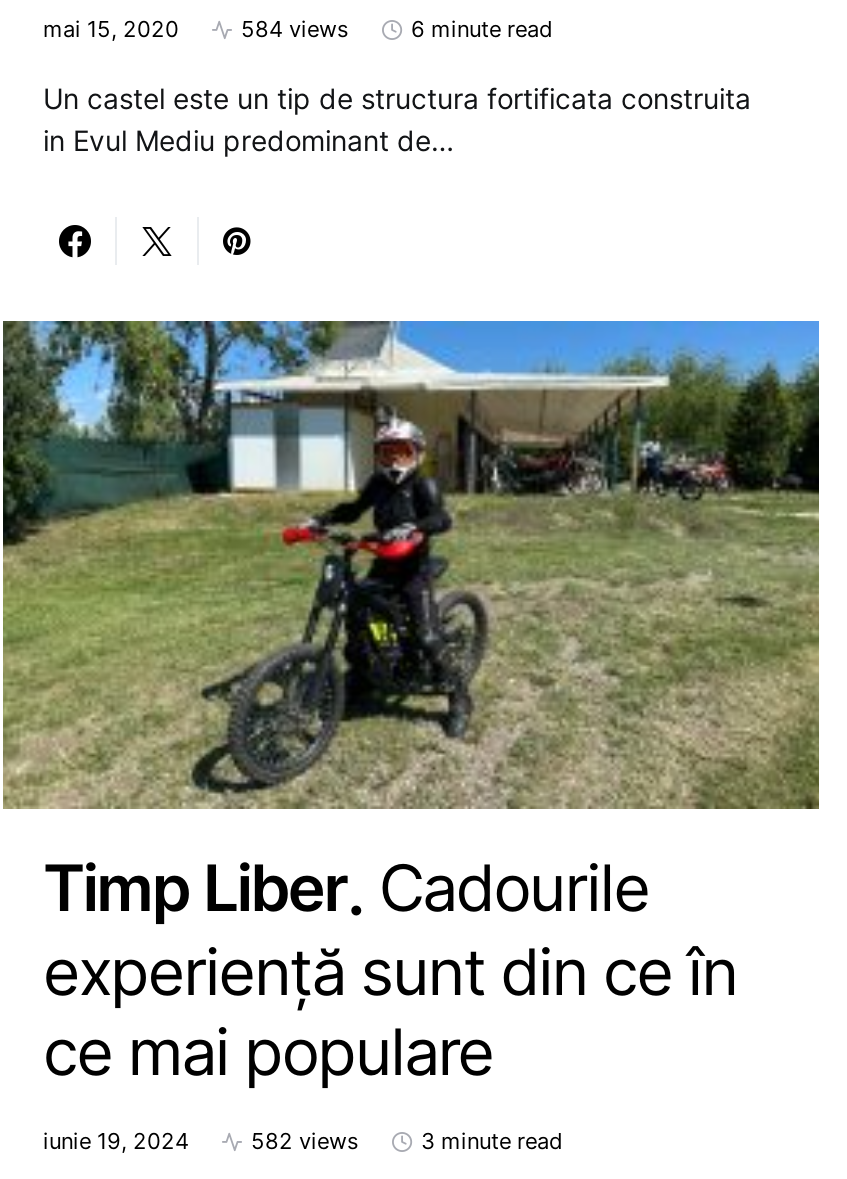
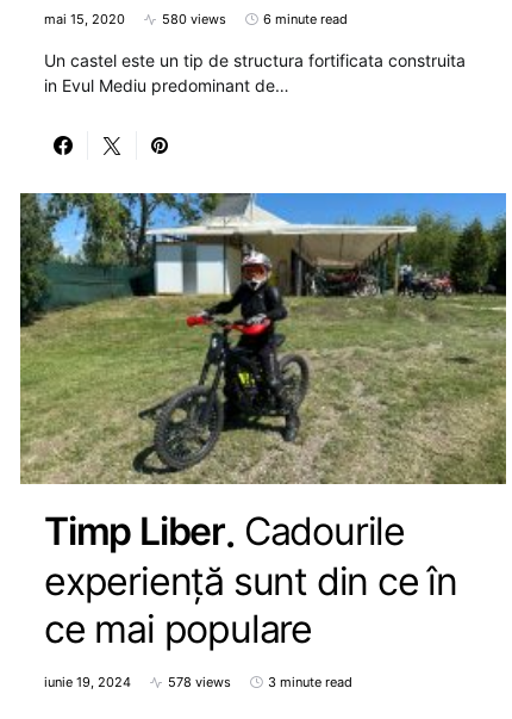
[241,15,349,43] 584 views -> [162,11,226,27] 580 views
[251,1128,359,1156] 582 views -> [168,674,231,691] 578 views

